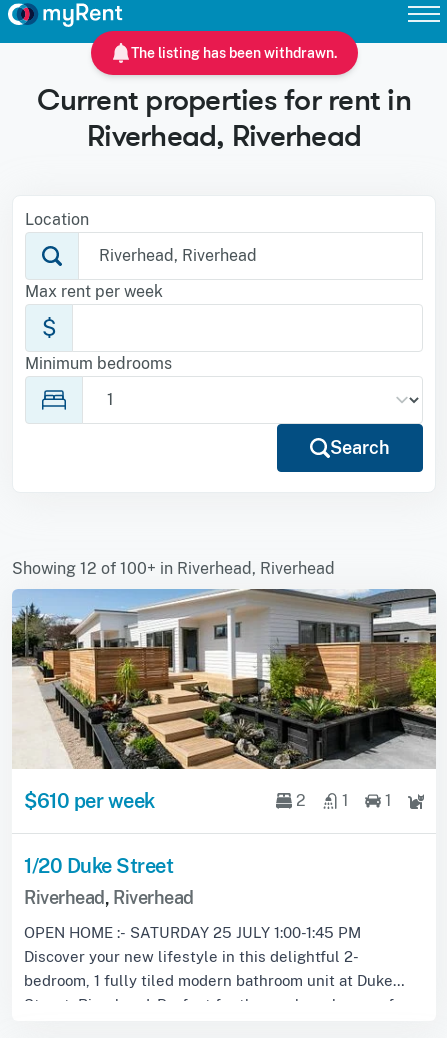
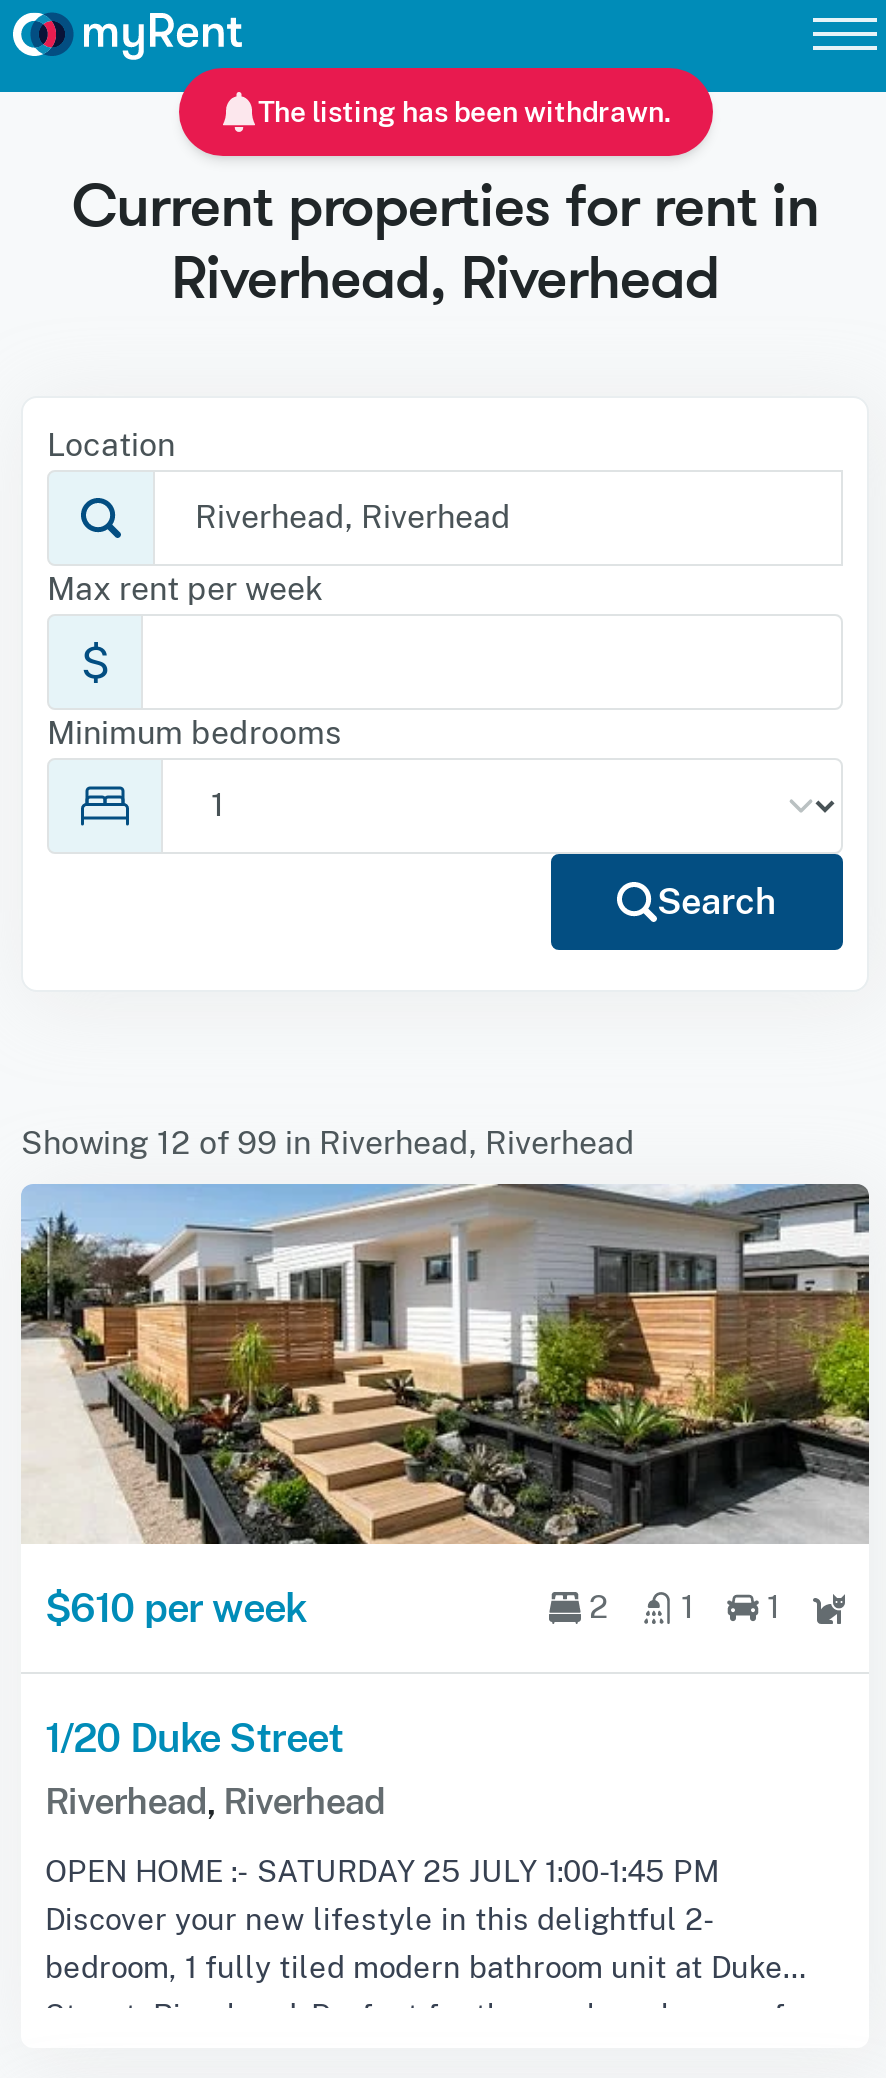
[12,559,335,578] Showing 12 of 100+ in Riverhead, Riverhead -> [21,1124,635,1162] Showing 12 of 99 in Riverhead, Riverhead

